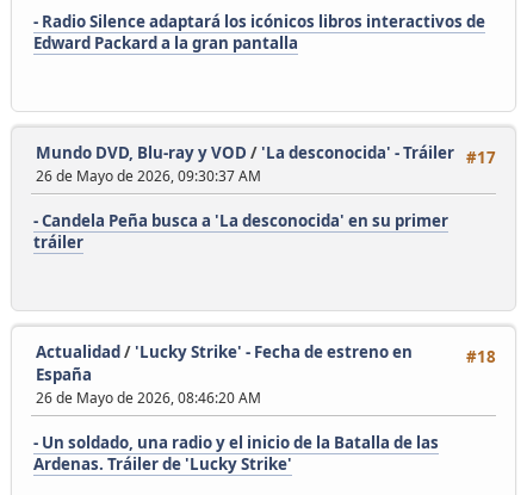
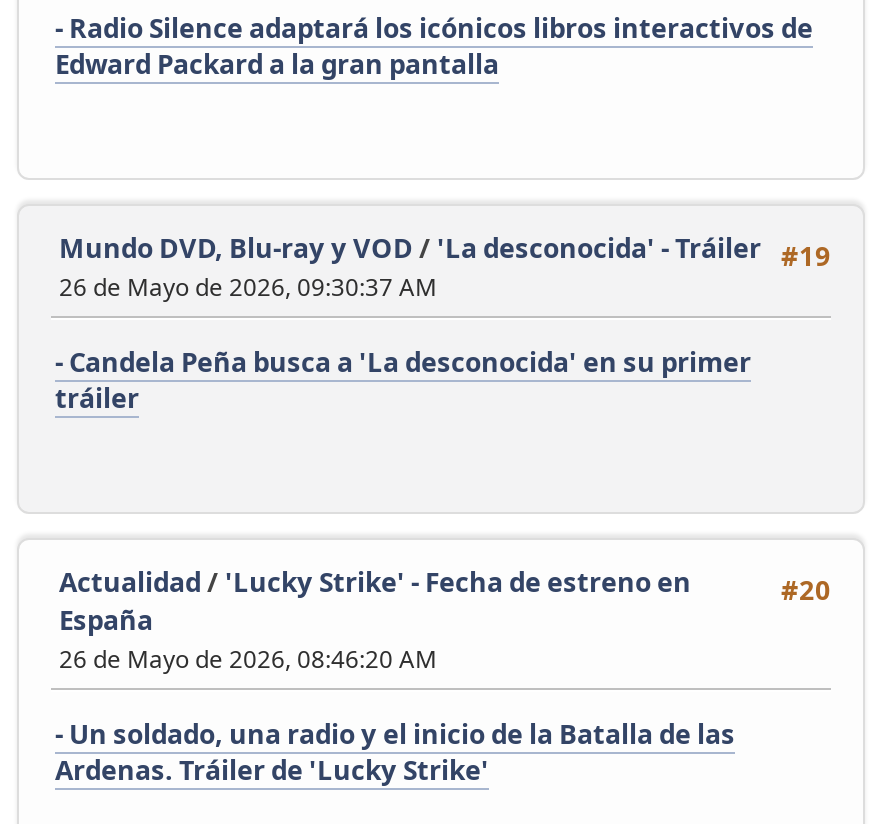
[36,142,496,168] Mundo DVD, Blu-ray y VOD / 'La desconocida' - Tráiler #17 -> [59,230,831,274] Mundo DVD, Blu-ray y VOD / 'La desconocida' - Tráiler #19
[466,346,496,367] #18 -> [781,572,831,608] #20

